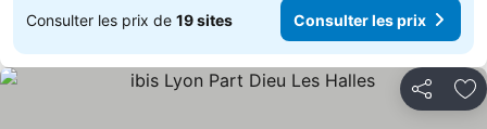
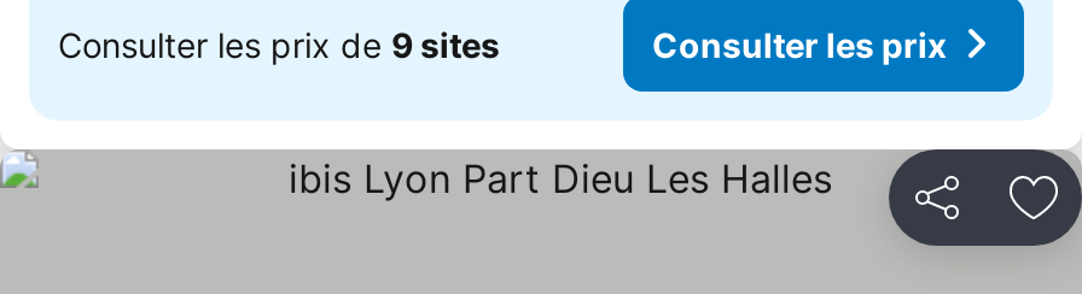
[26,10,233,29] Consulter les prix de 19 sites -> [58,23,500,64] Consulter les prix de 9 sites

